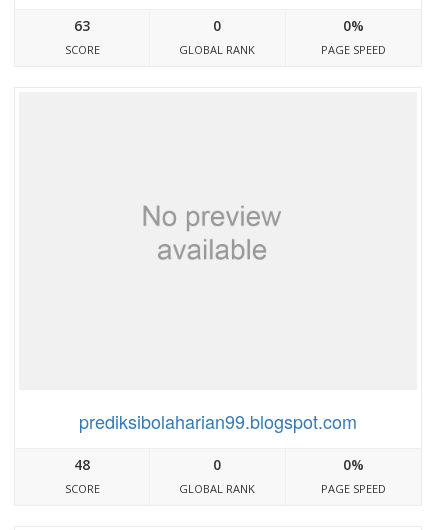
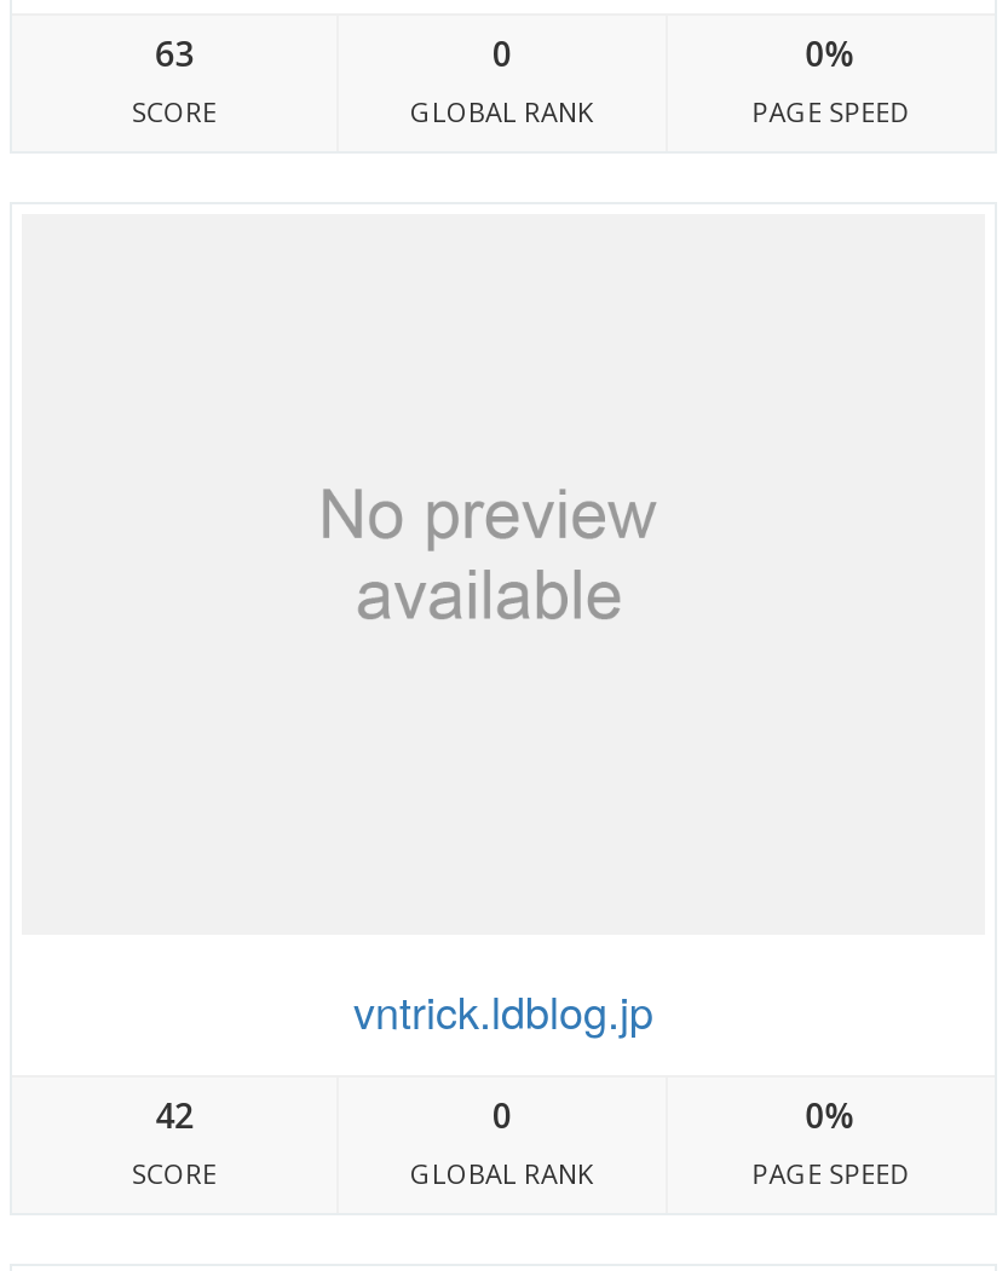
[79,408,357,434] prediksibolaharian99.blogspot.com -> [353,978,653,1041] vntrick.ldblog.jp
[74,455,90,474] 48 -> [155,1092,194,1138] 42

